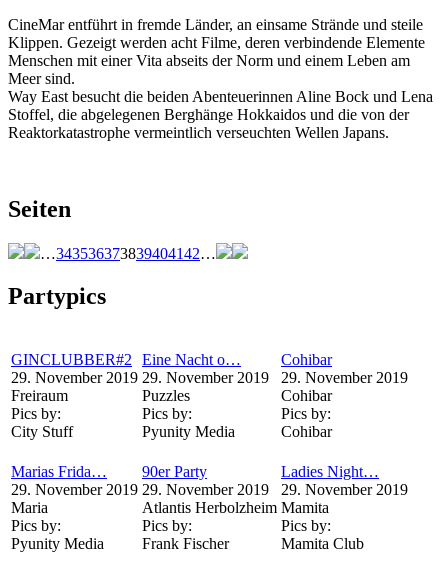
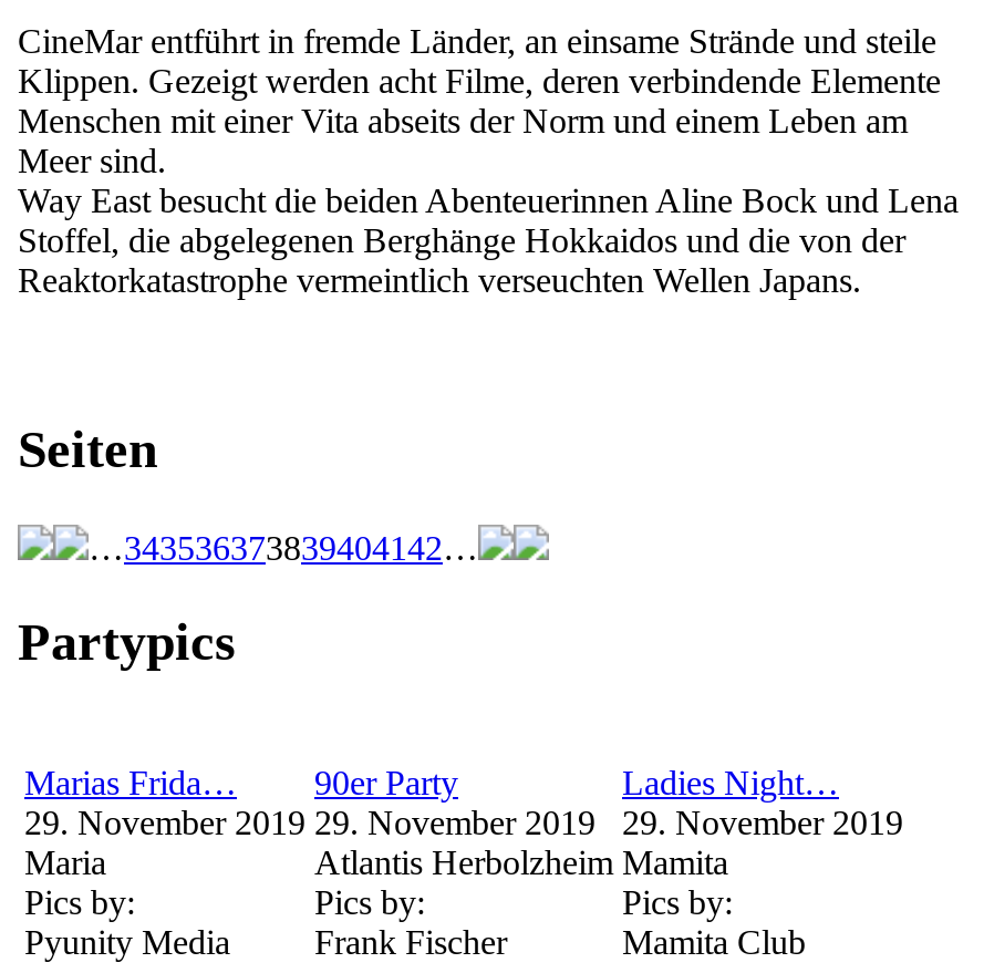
[11,351,138,440] GINCLUBBER#2 | 29. November 2019 | Freiraum | Pics by: | City Stuff -> none
[142,351,269,440] Eine Nacht o… | 29. November 2019 | Puzzles | Pics by: | Pyunity Media -> none
[281,351,408,440] Cohibar | 29. November 2019 | Cohibar | Pics by: | Cohibar -> none

